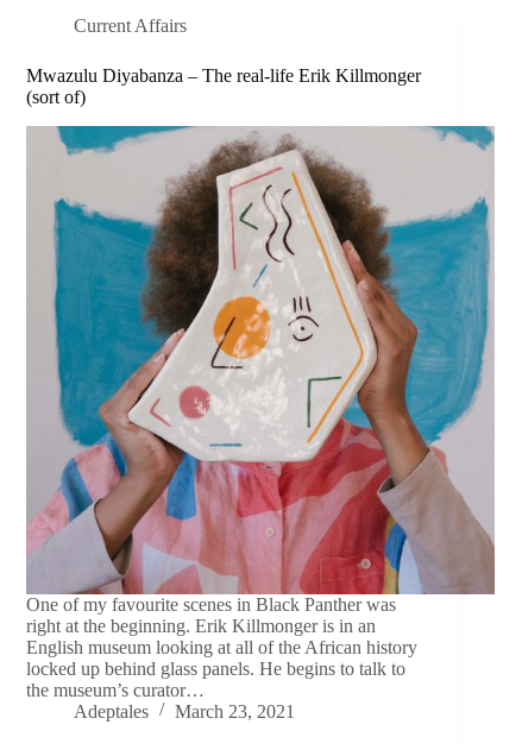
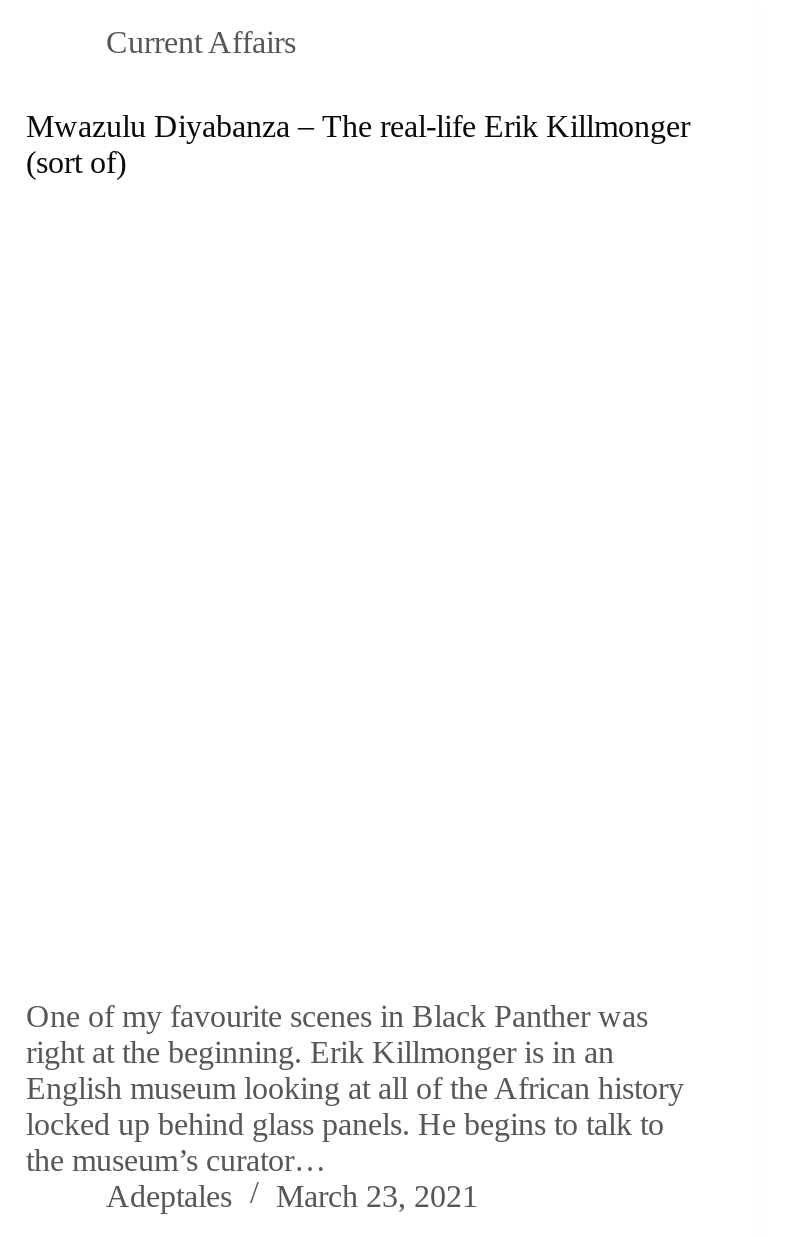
[25,125,496,596] [image] -> none

